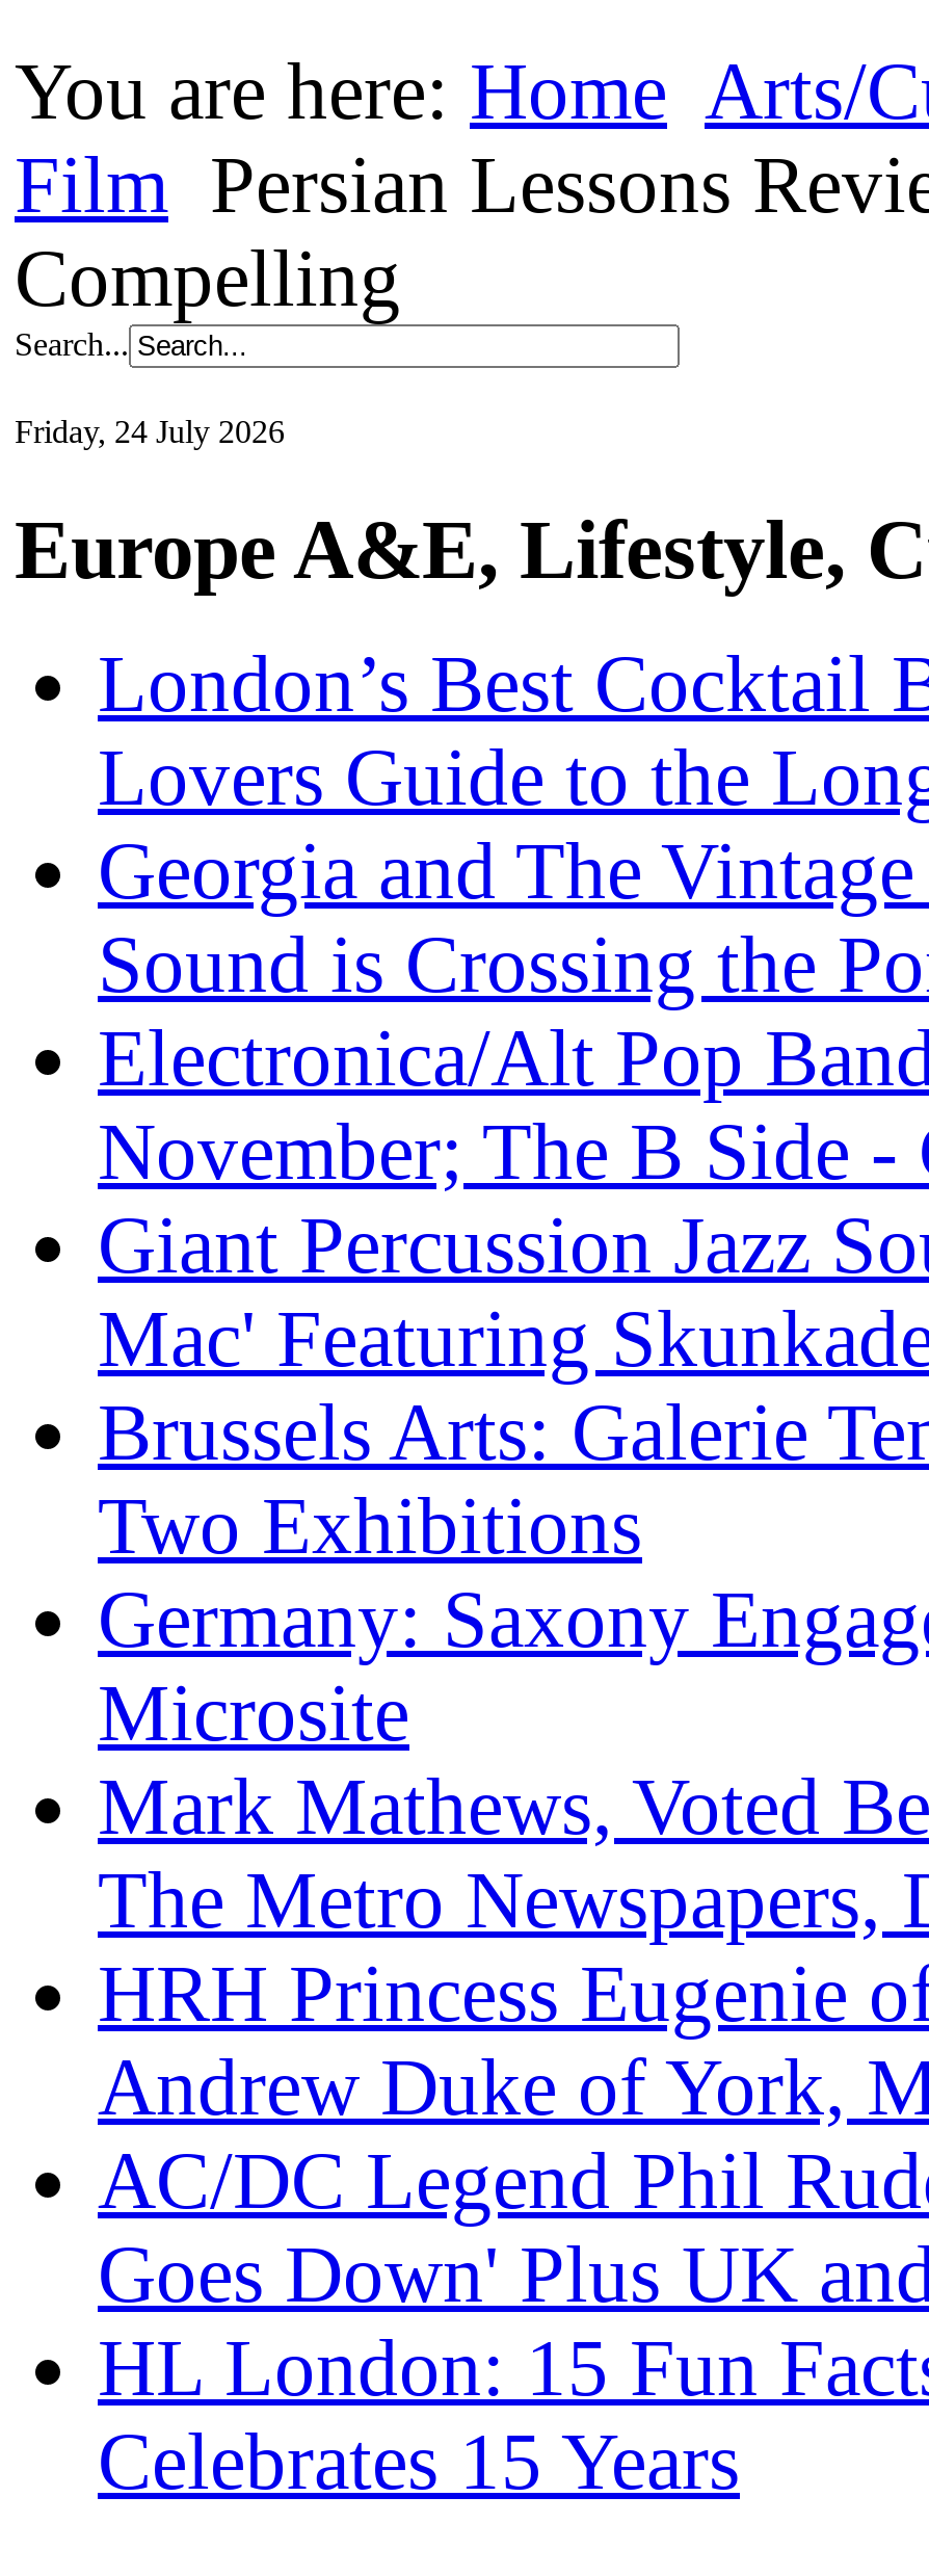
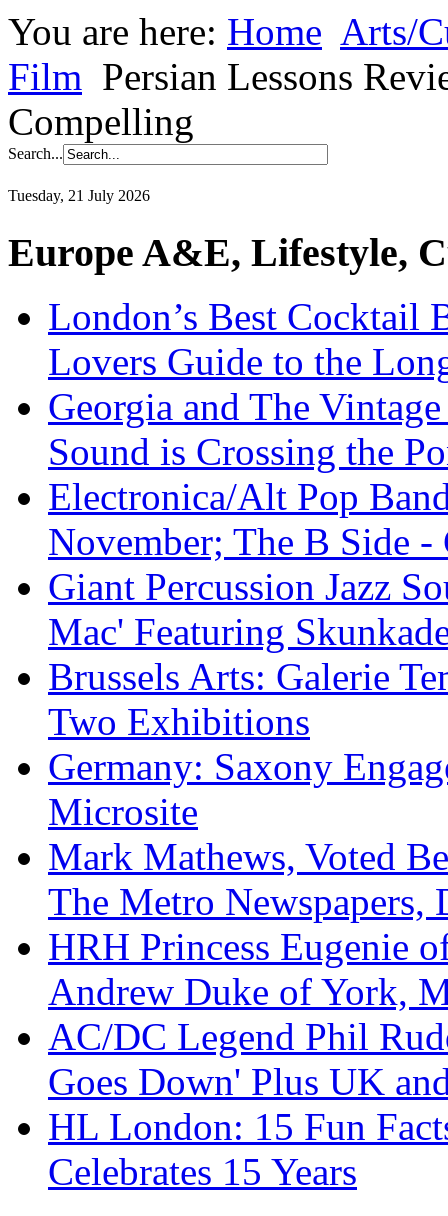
[15,414,285,449] Friday, 24 July 2026 -> [8,187,150,204] Tuesday, 21 July 2026

